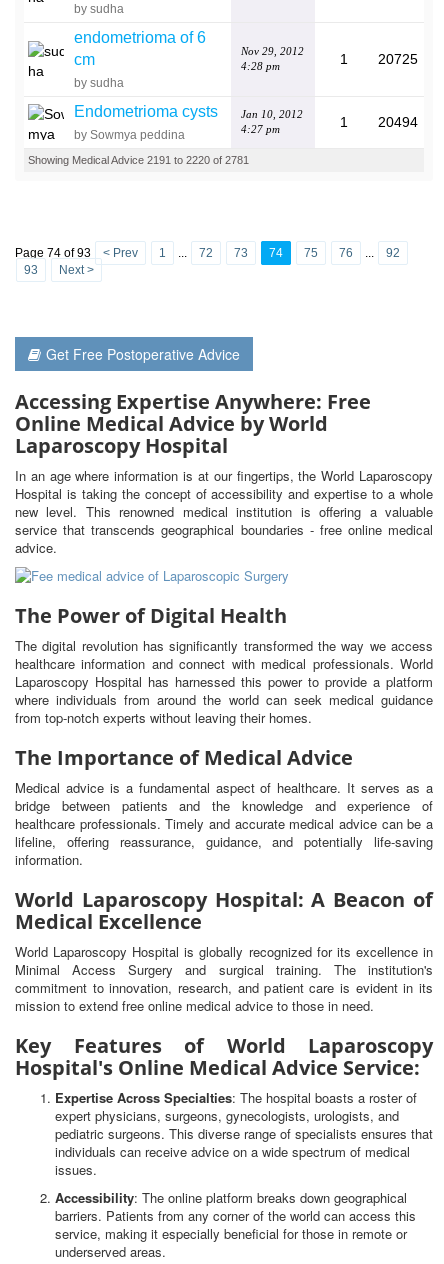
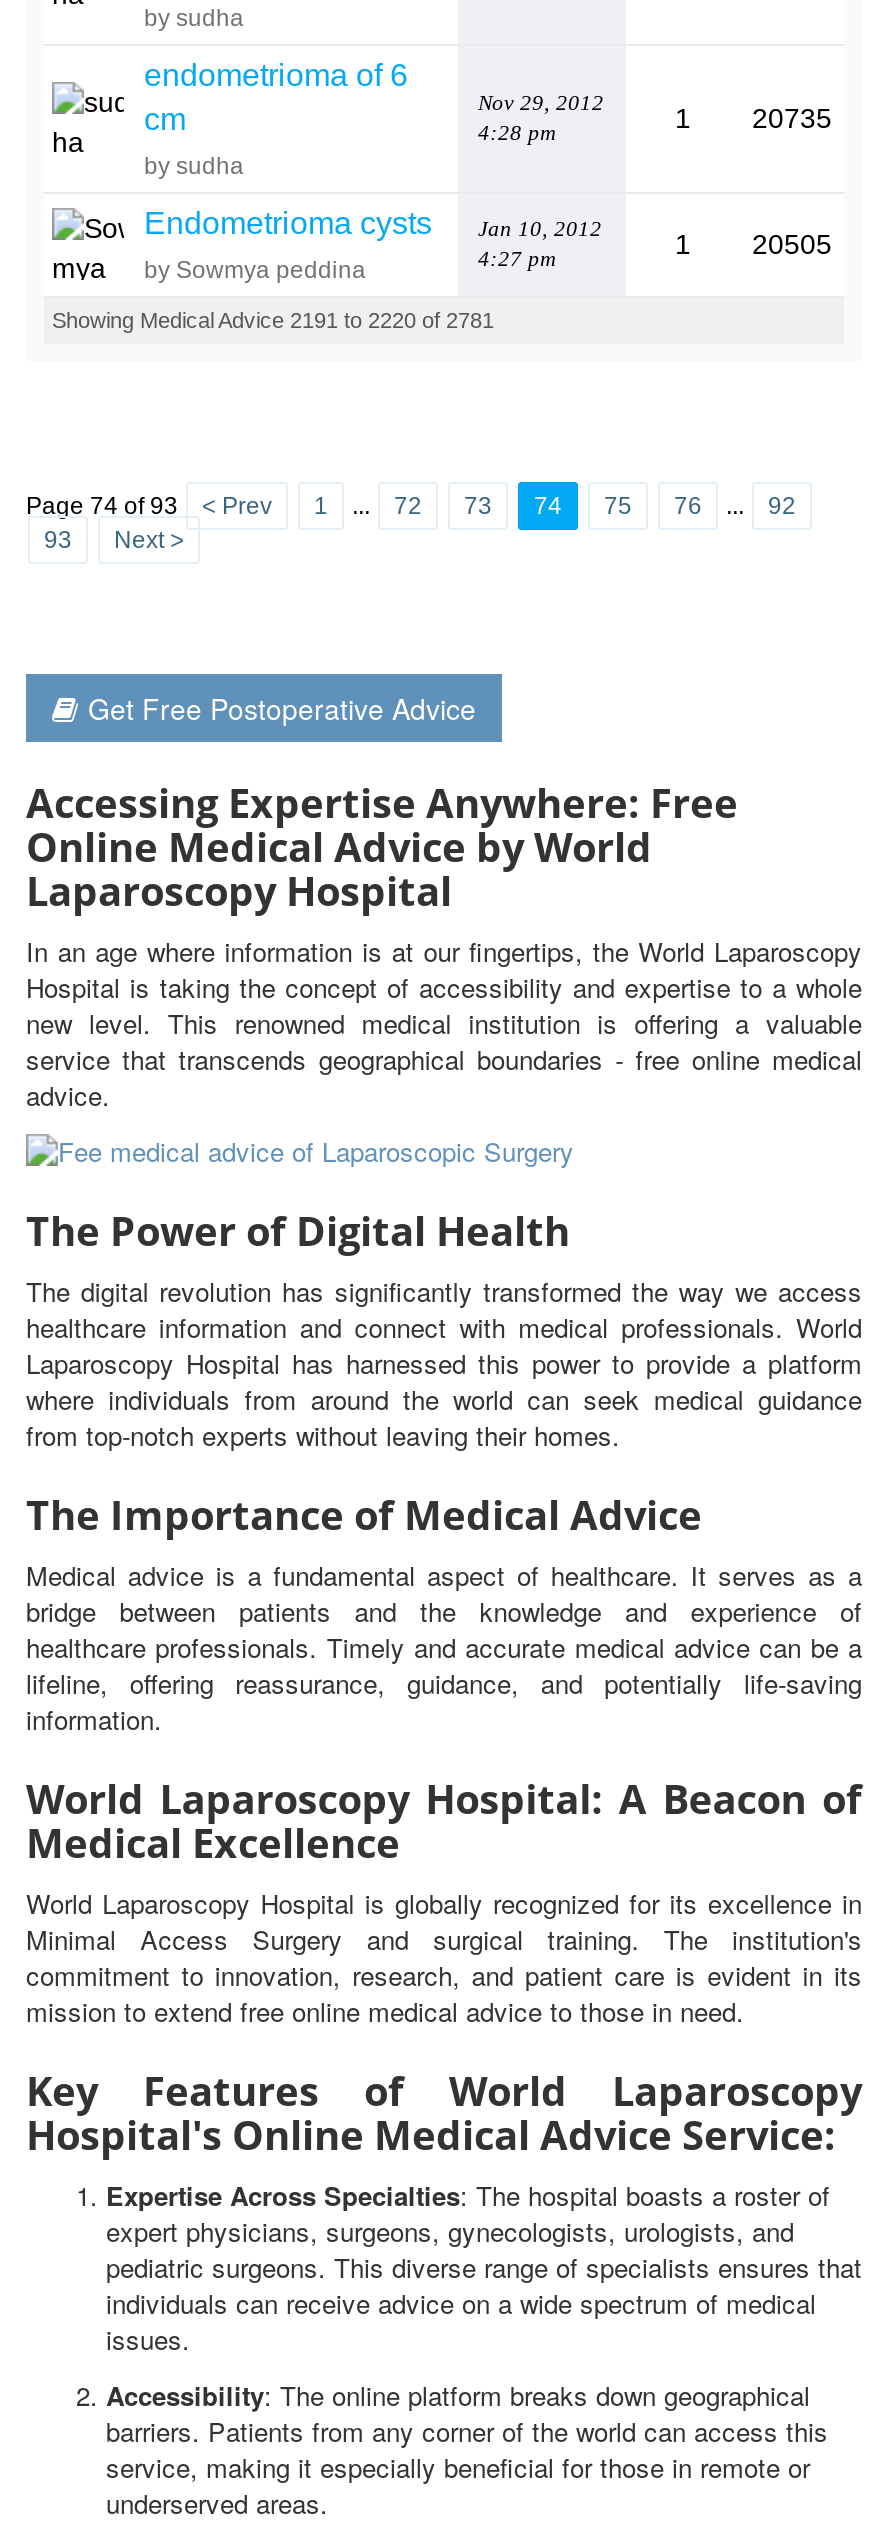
[339,51,418,67] 1 20725 -> [675,102,832,134] 1 20735
[339,114,418,130] 1 20494 -> [675,228,832,260] 1 20505

